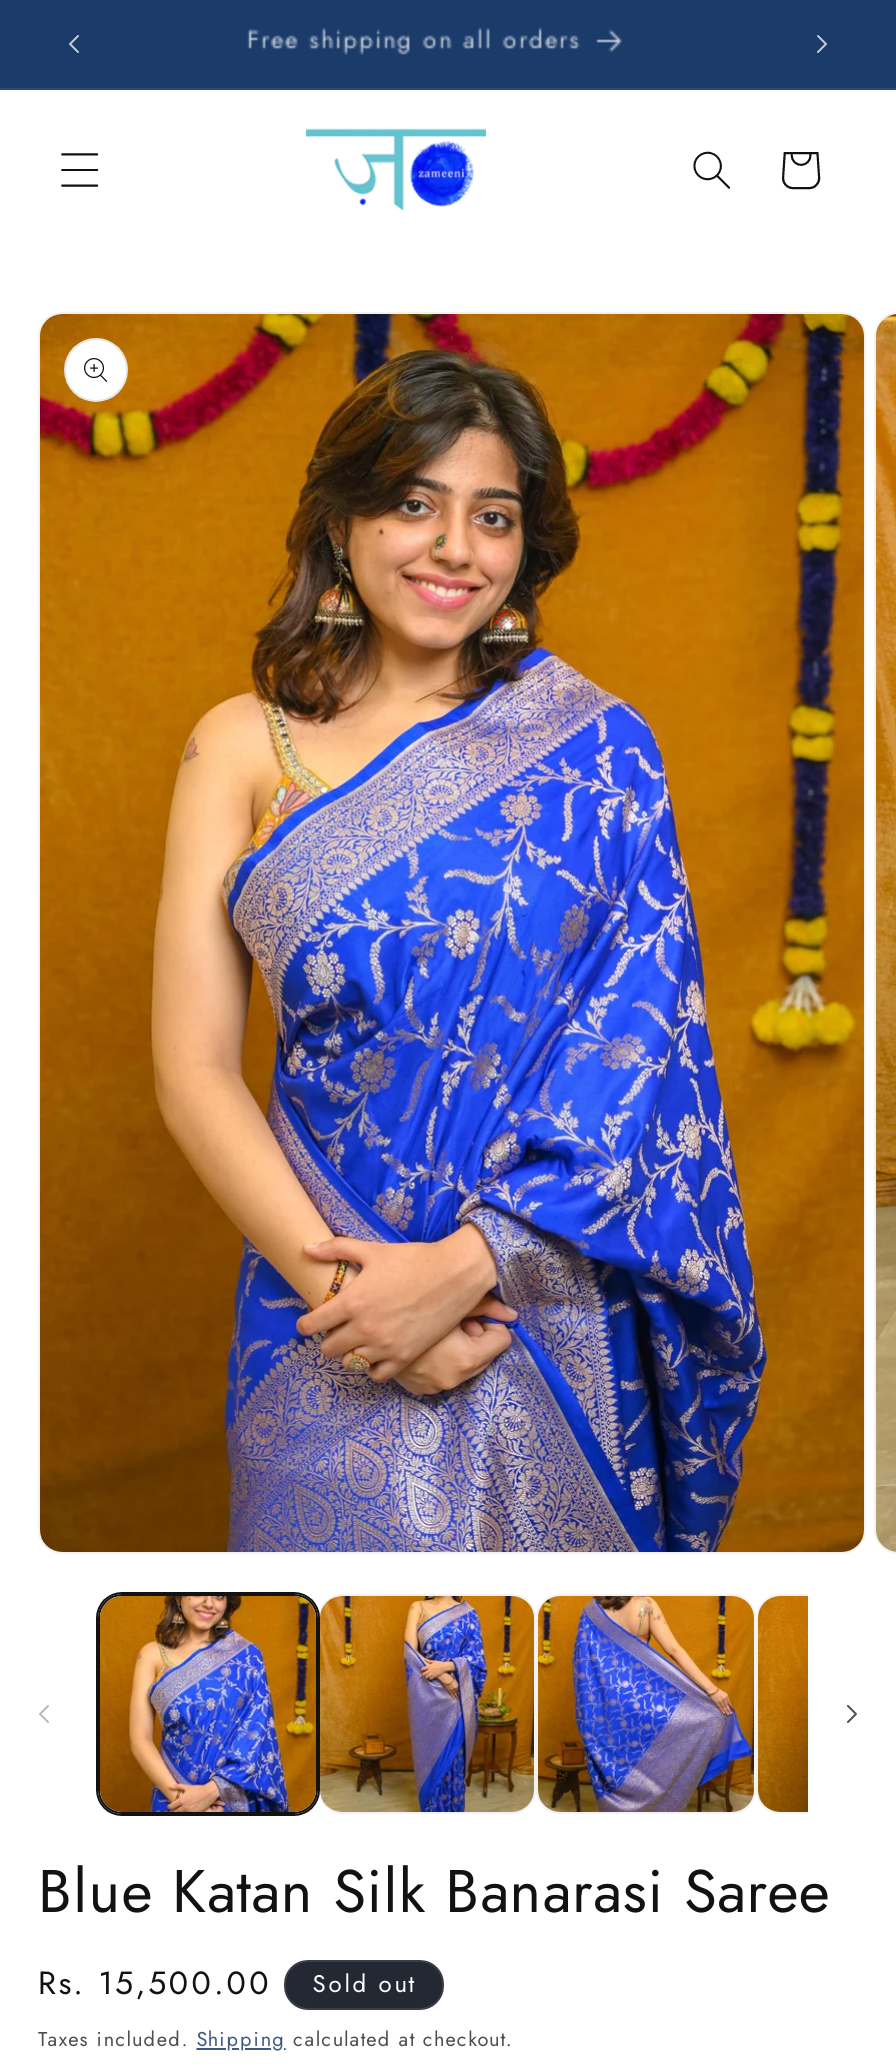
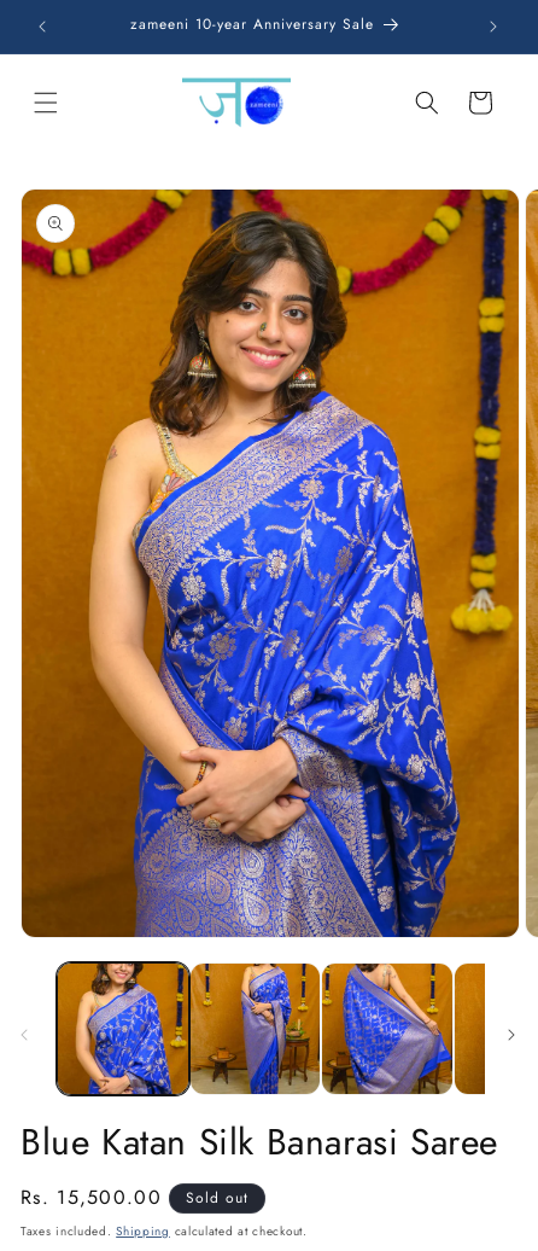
[254,22,588,58] Free shipping on all orders -> [130,13,373,35] zameeni 10-year Anniversary Sale

